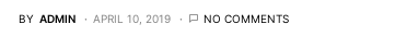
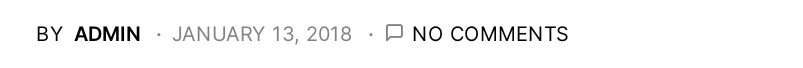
[19,13,171,26] BY ADMIN APRIL 10, 2019 -> [36,21,352,45] BY ADMIN JANUARY 13, 2018

